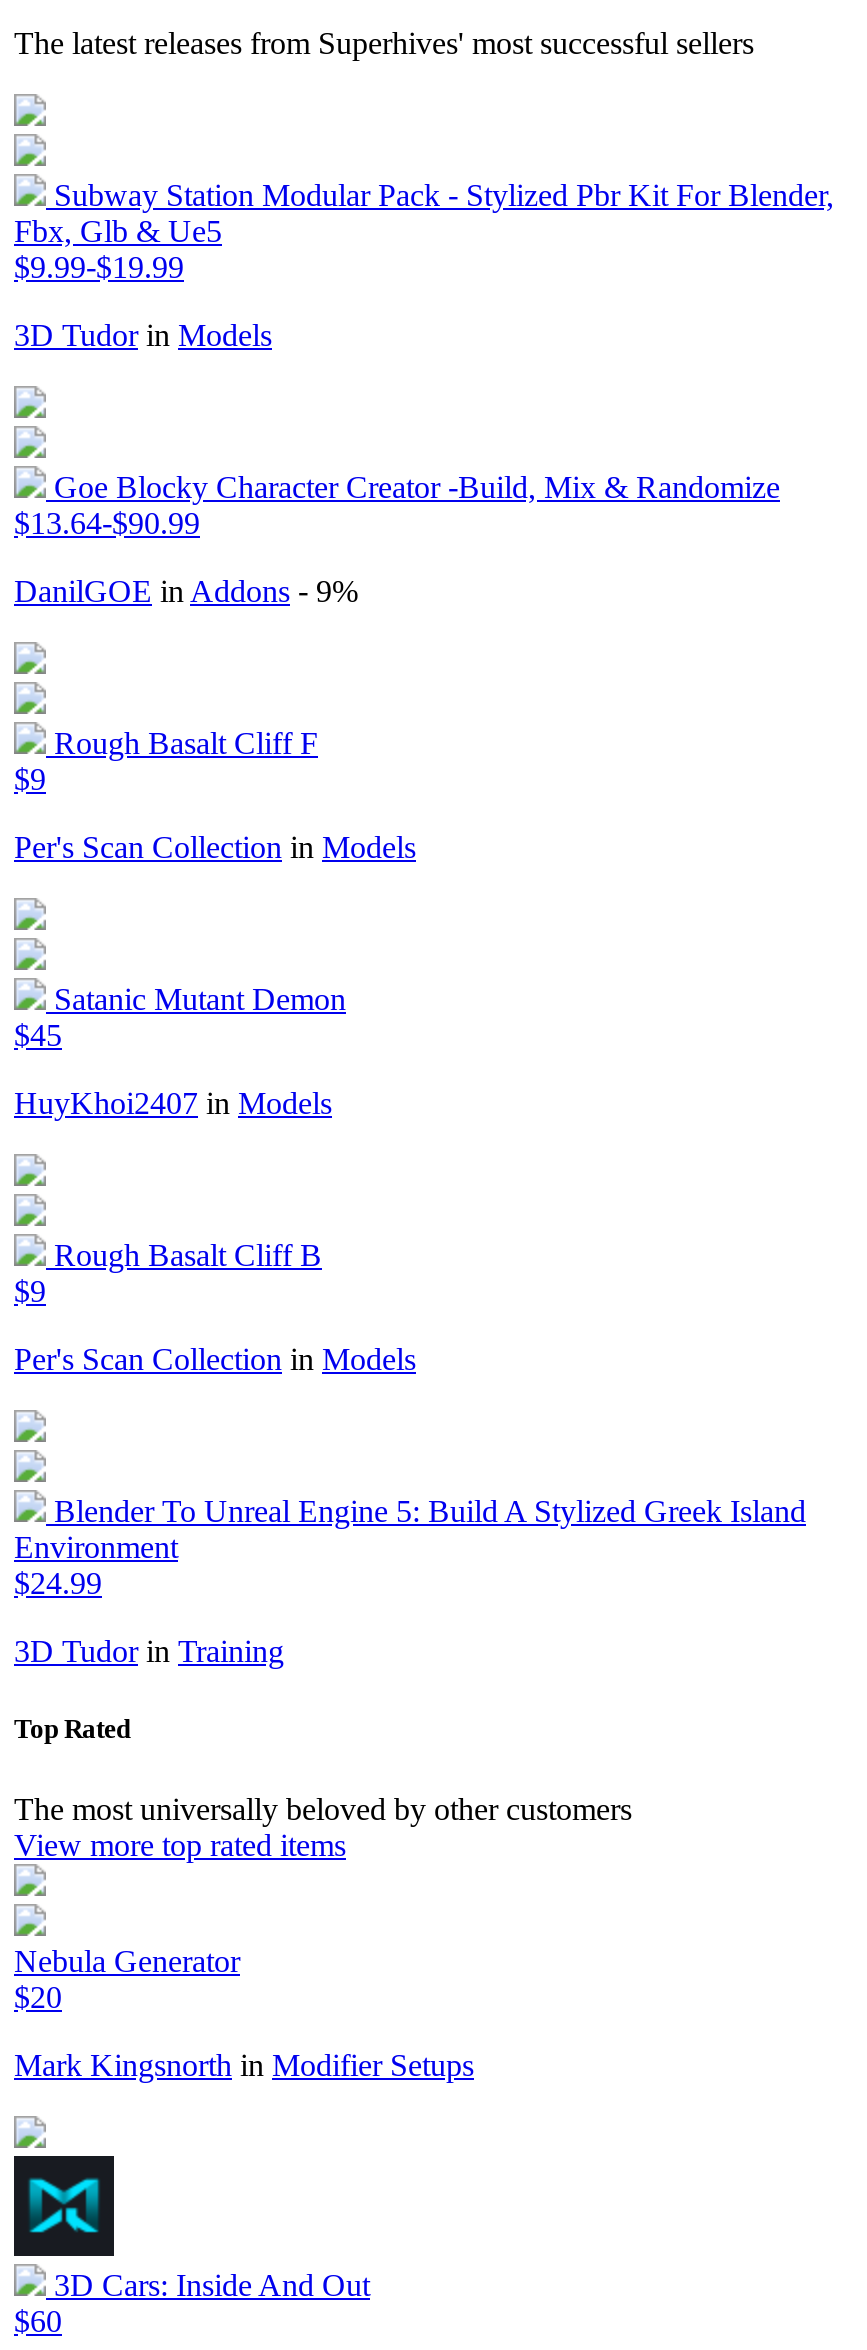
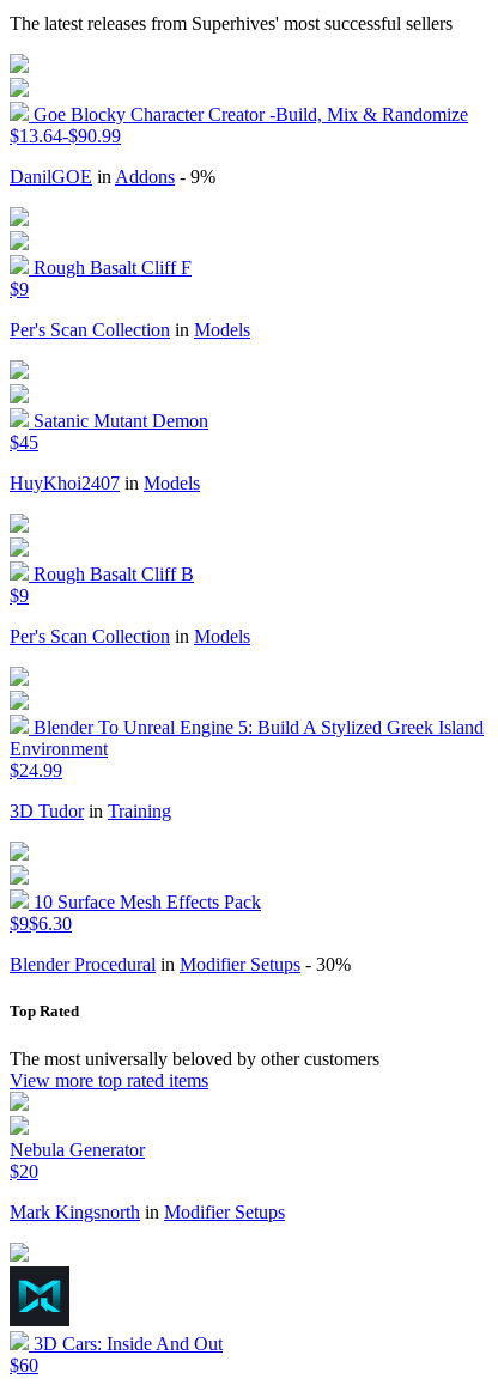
[14,178,834,352] Subway Station Modular Pack - Stylized Pbr Kit For Blender, | Fbx, Glb & Ue5 | $9.99-$19.99 | 3D Tudor in Models -> none
moved [14,470,806,1668] -> [10,104,484,821]: Goe Blocky Character Creator -Build, Mix & Randomize | $13.64-$90.99 | DanilGOE in Addons - 9% | ... | $24.99 | 3D Tudor in Training
none -> [10,892,351,975] 10 Surface Mesh Effects Pack | $9$6.30 | Blender Procedural in Modifier Setups - 30%

